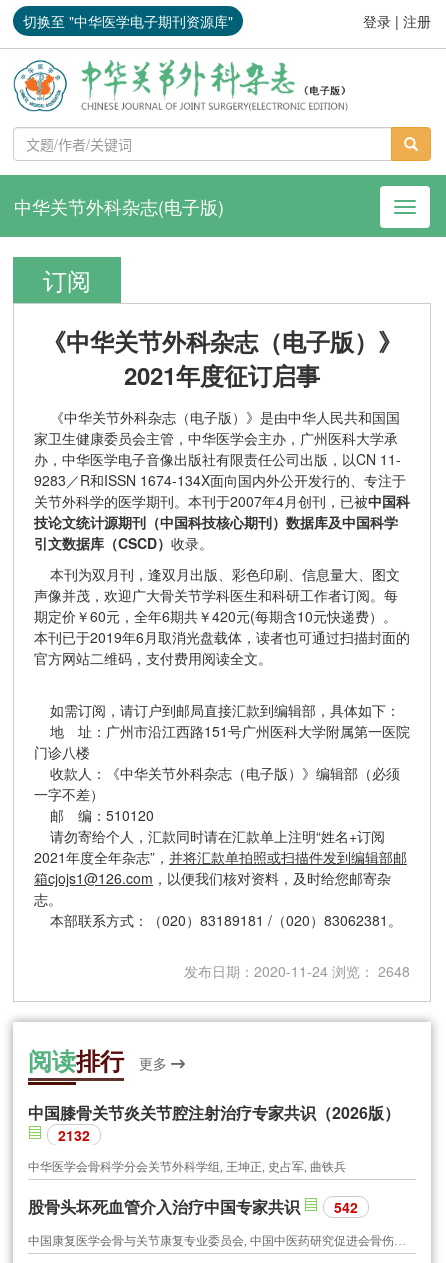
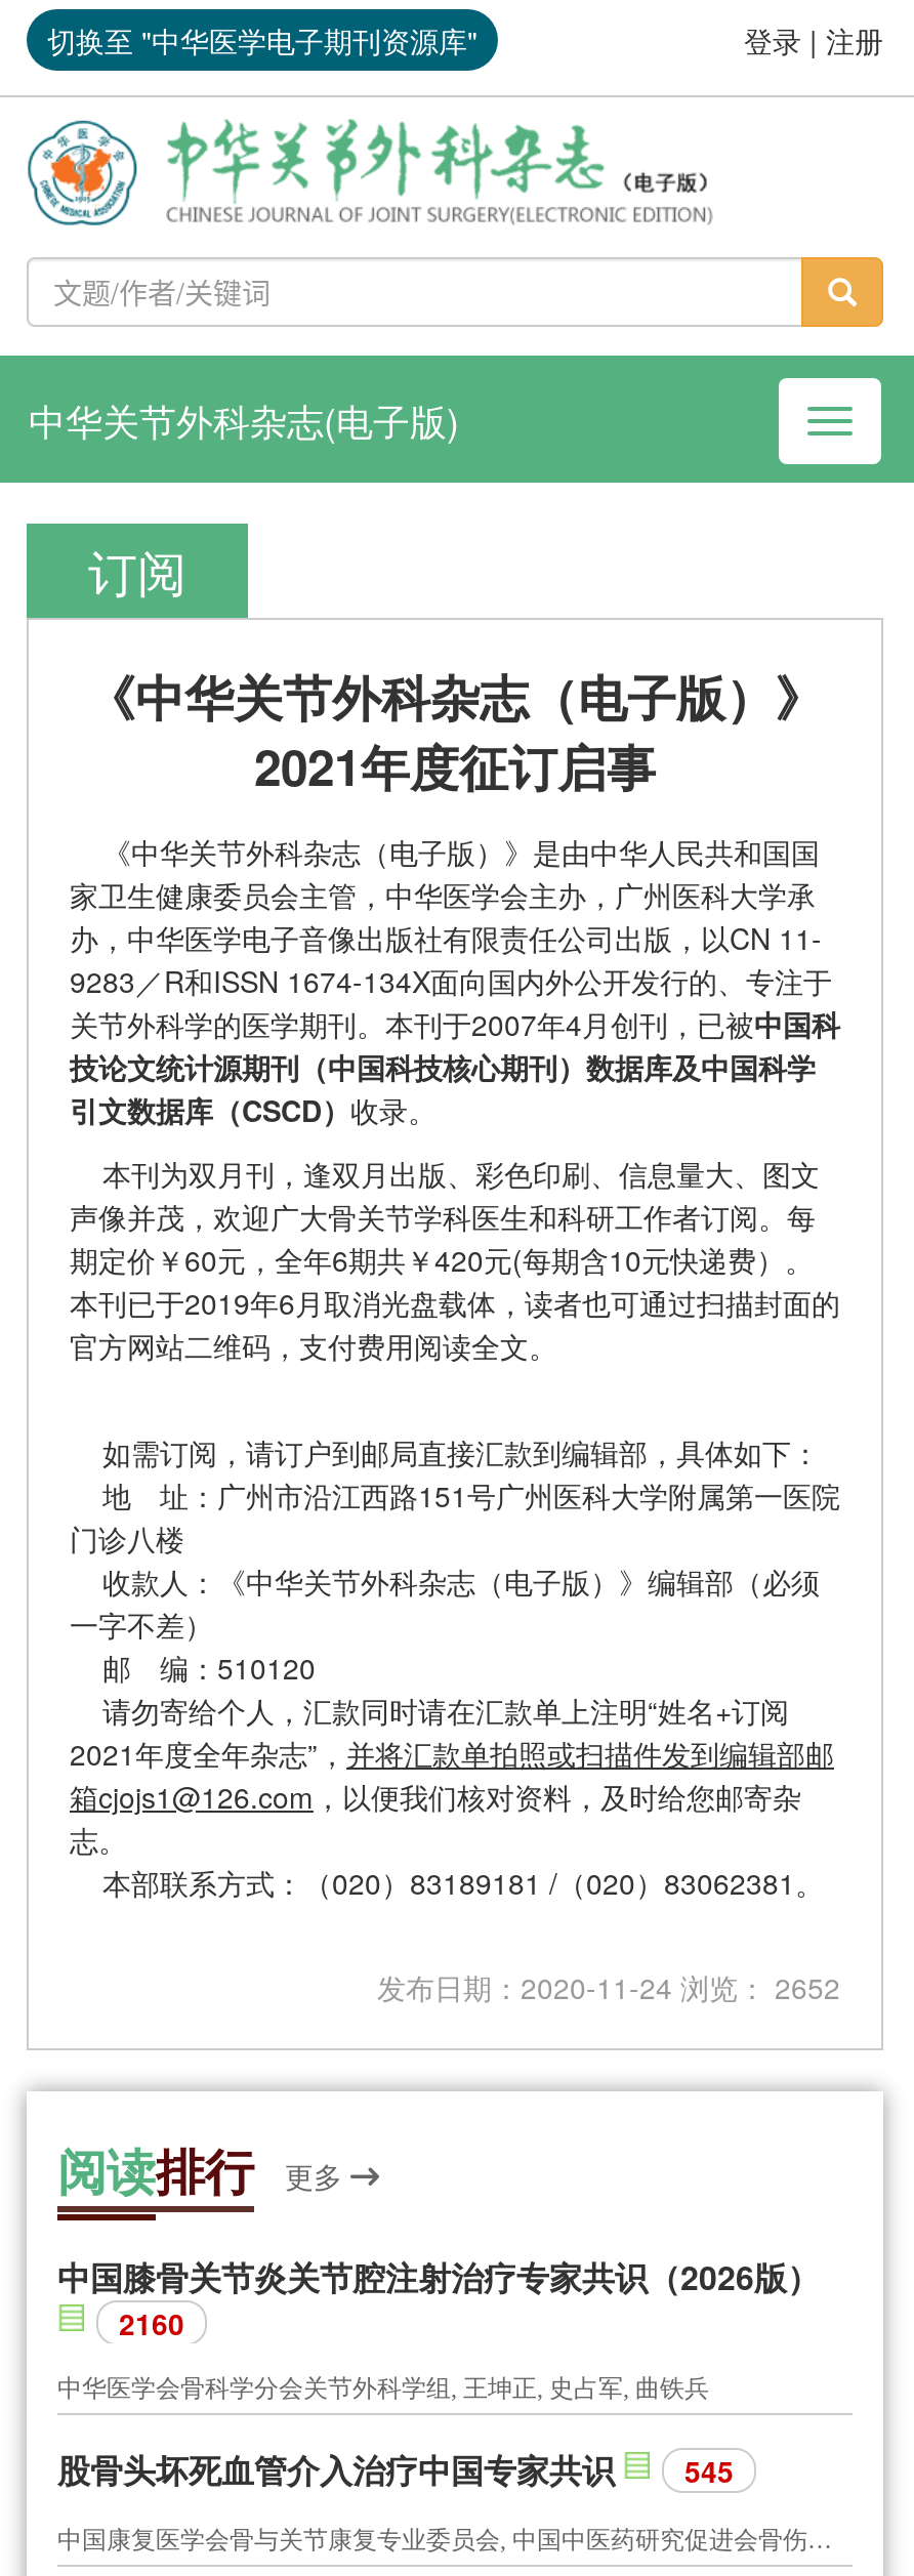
[184,961,410,981] 发布日期：2020-11-24 浏览： 2648 -> [377,1966,840,2007] 发布日期：2020-11-24 浏览： 2652
[58,1125,90,1145] 2132 -> [119,2302,184,2343] 2160
[28,1195,358,1218] 股骨头坏死血管介入治疗中国专家共识 542 -> [57,2446,734,2493] 股骨头坏死血管介入治疗中国专家共识 545

